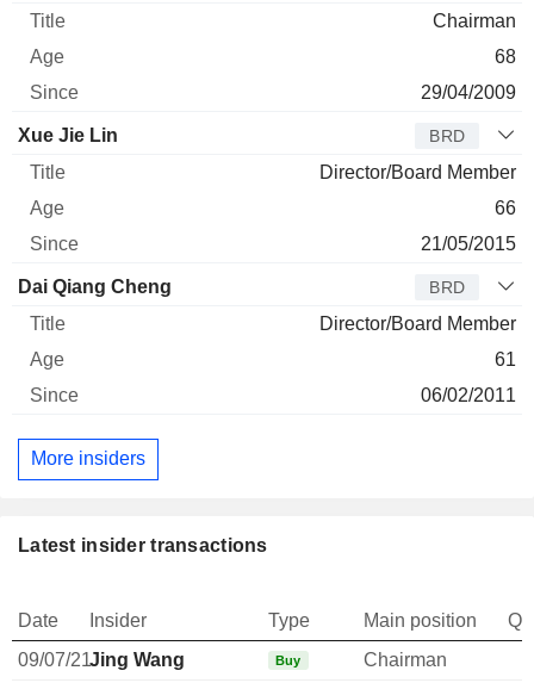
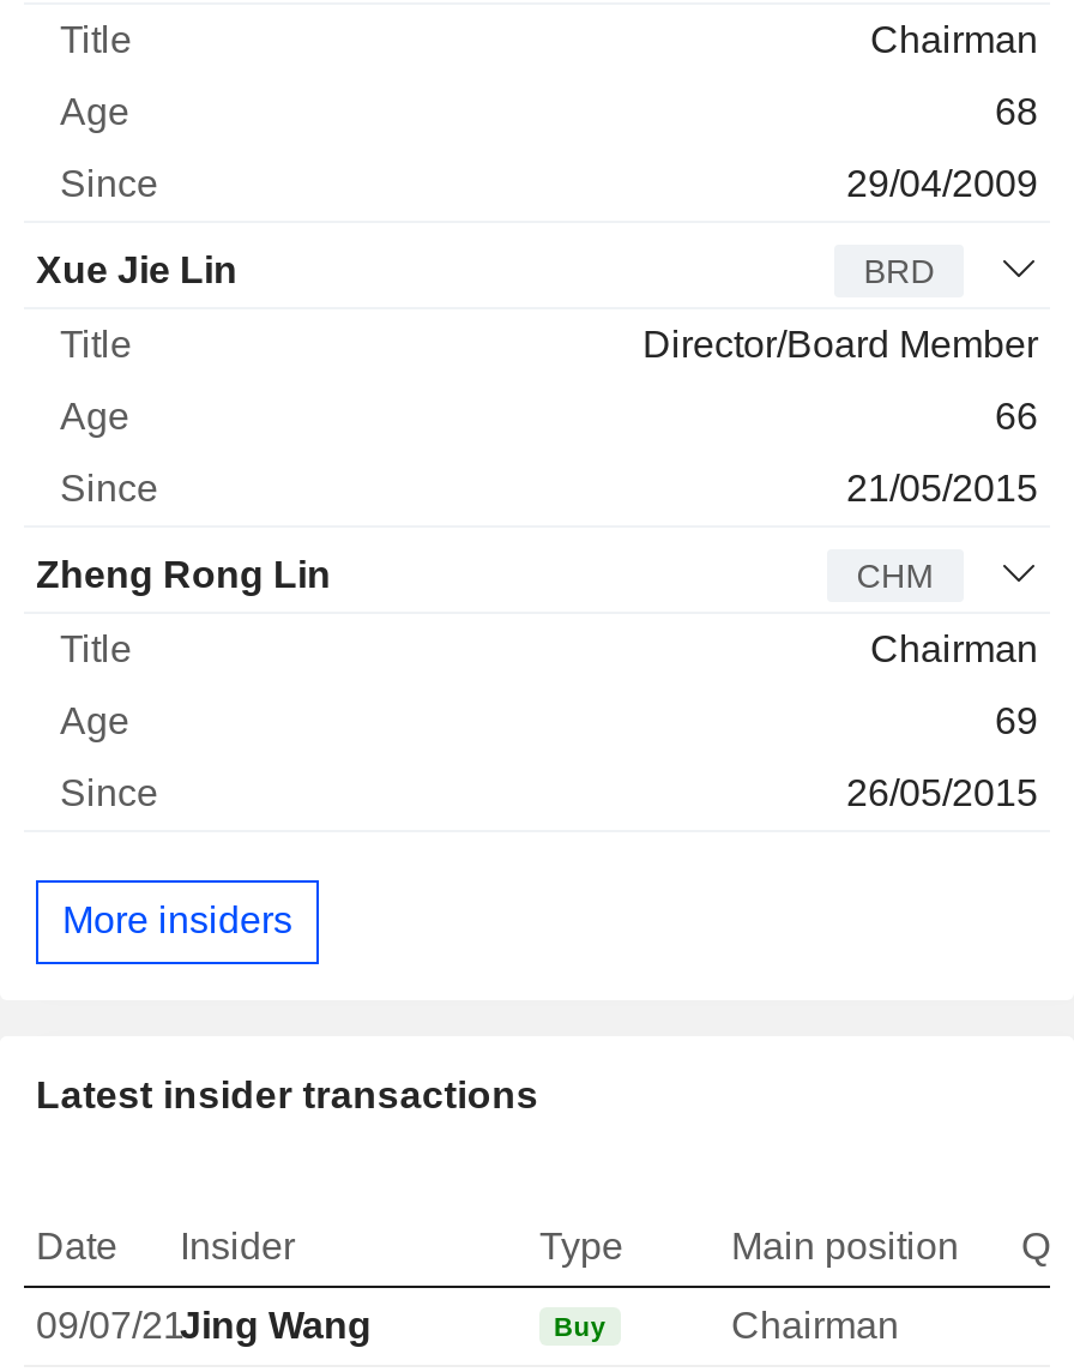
[18,276,465,297] Dai Qiang Cheng | BRD -> [36,554,935,595] Zheng Rong Lin | CHM
[319,313,516,334] Director/Board Member -> [870,628,1038,669] Chairman
[495,349,516,369] 61 -> [995,700,1038,741] 69
[421,385,516,405] 06/02/2011 -> [846,772,1038,813] 26/05/2015

